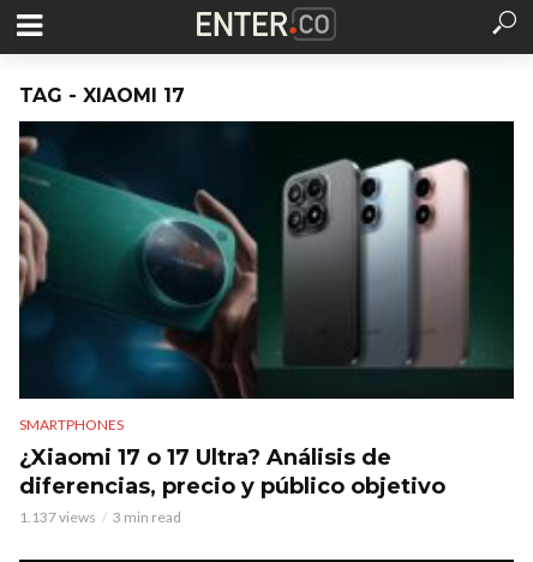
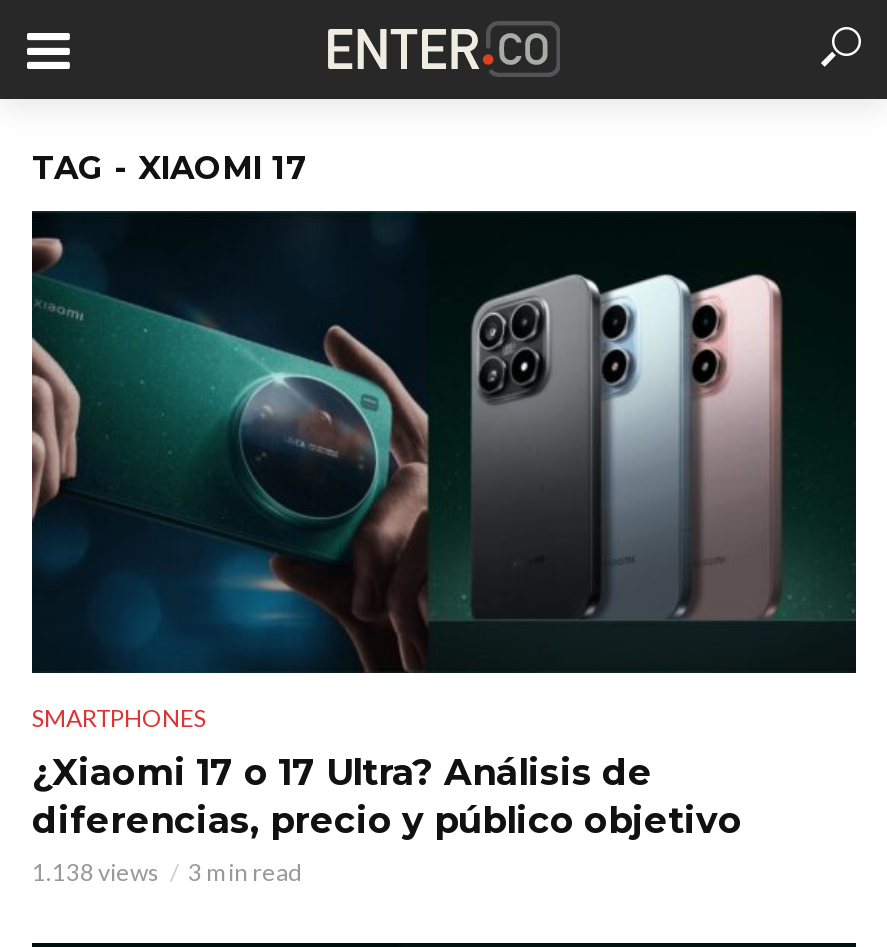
[19,508,181,526] 1.137 views 3 min read -> [32,857,302,887] 1.138 views 3 min read

